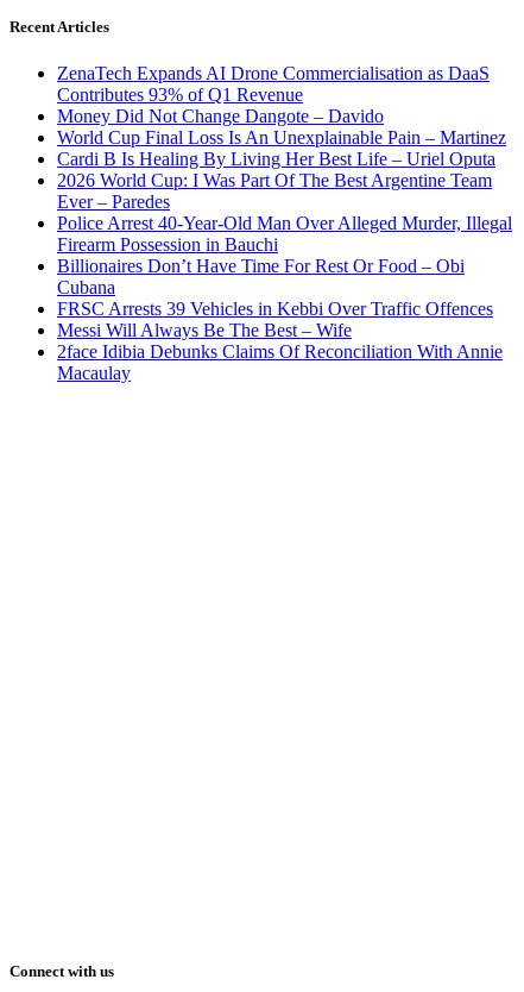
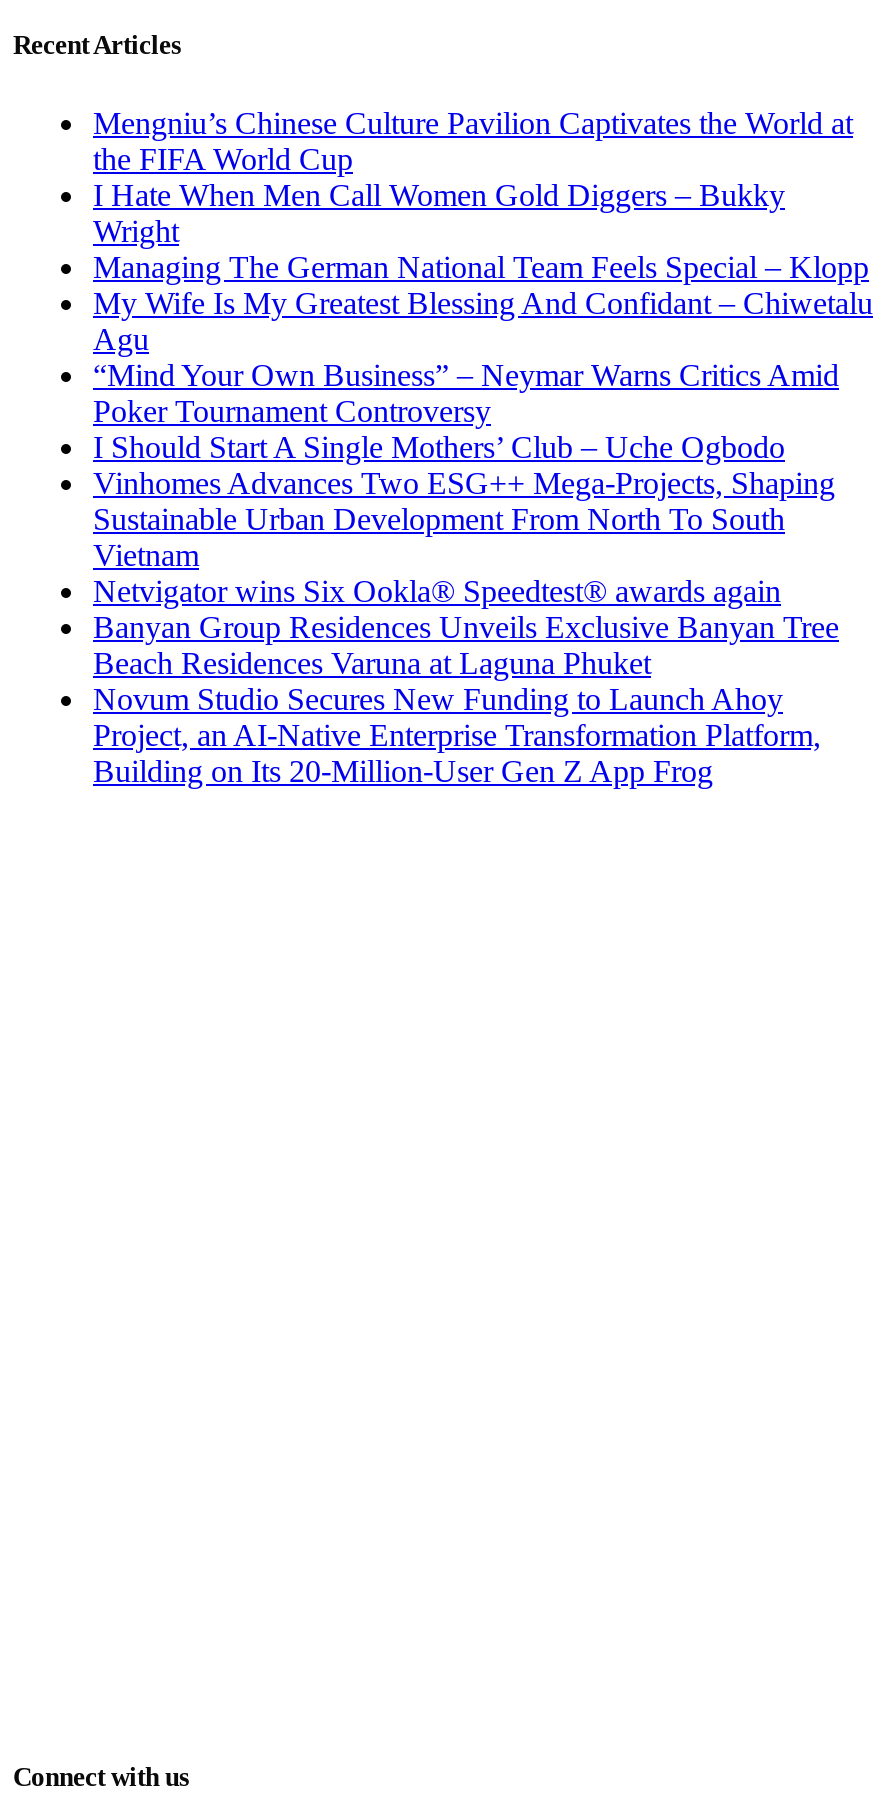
[57,63,512,383] ZenaTech Expands AI Drone Commercialisation as DaaS | Contributes 93% of Q1 Revenue | Money Did Not Change Dangote – Davido | World Cup Final Loss Is An Unexplainable Pain – Martinez | Cardi B Is Healing By Living Her Best Life – Uriel Oputa | 2026 World Cup: I Was Part Of The Best Argentine Team | Ever – Paredes | Police Arrest 40-Year-Old Man Over Alleged Murder, Illegal | Firearm Possession in Bauchi | Billionaires Don’t Have Time For Rest Or Food – Obi | Cubana | FRSC Arrests 39 Vehicles in Kebbi Over Traffic Offences | Messi Will Always Be The Best – Wife | 2face Idibia Debunks Claims Of Reconciliation With Annie | Macaulay -> [93,106,873,788] Mengniu’s Chinese Culture Pavilion Captivates the World at | the FIFA World Cup | I Hate When Men Call Women Gold Diggers – Bukky | Wright | Managing The German National Team Feels Special – Klopp | My Wife Is My Greatest Blessing And Confidant – Chiwetalu | Agu | “Mind Your Own Business” – Neymar Warns Critics Amid | Poker Tournament Controversy | I Should Start A Single Mothers’ Club – Uche Ogbodo | Vinhomes Advances Two ESG++ Mega-Projects, Shaping | Sustainable Urban Development From North To South | Vietnam | Netvigator wins Six Ookla® Speedtest® awards again | Banyan Group Residences Unveils Exclusive Banyan Tree | Beach Residences Varuna at Laguna Phuket | Novum Studio Secures New Funding to Launch Ahoy | Project, an AI-Native Enterprise Transformation Platform, | Building on Its 20-Million-User Gen Z App Frog

